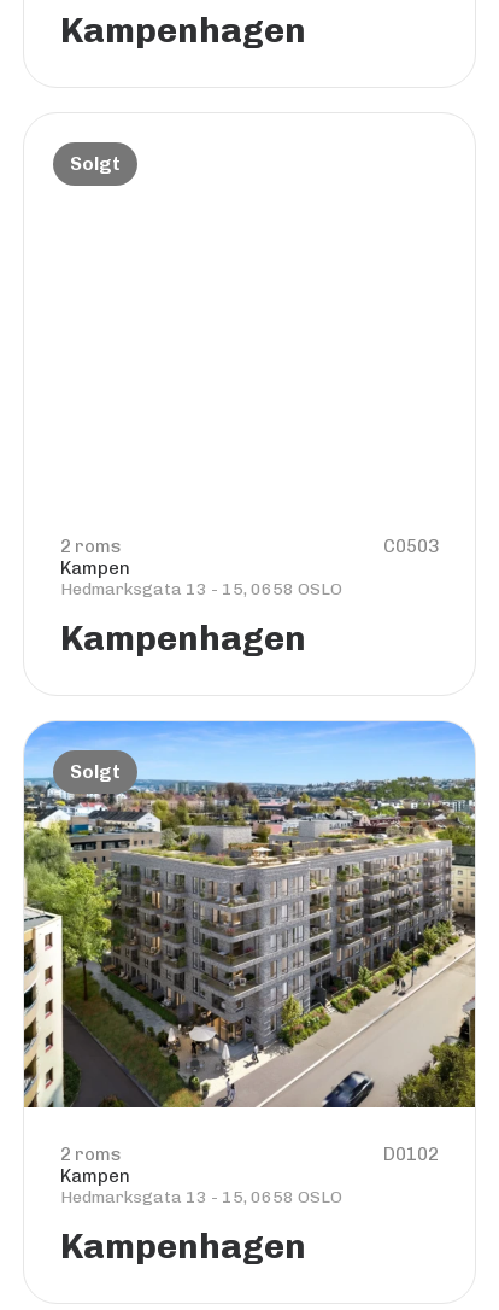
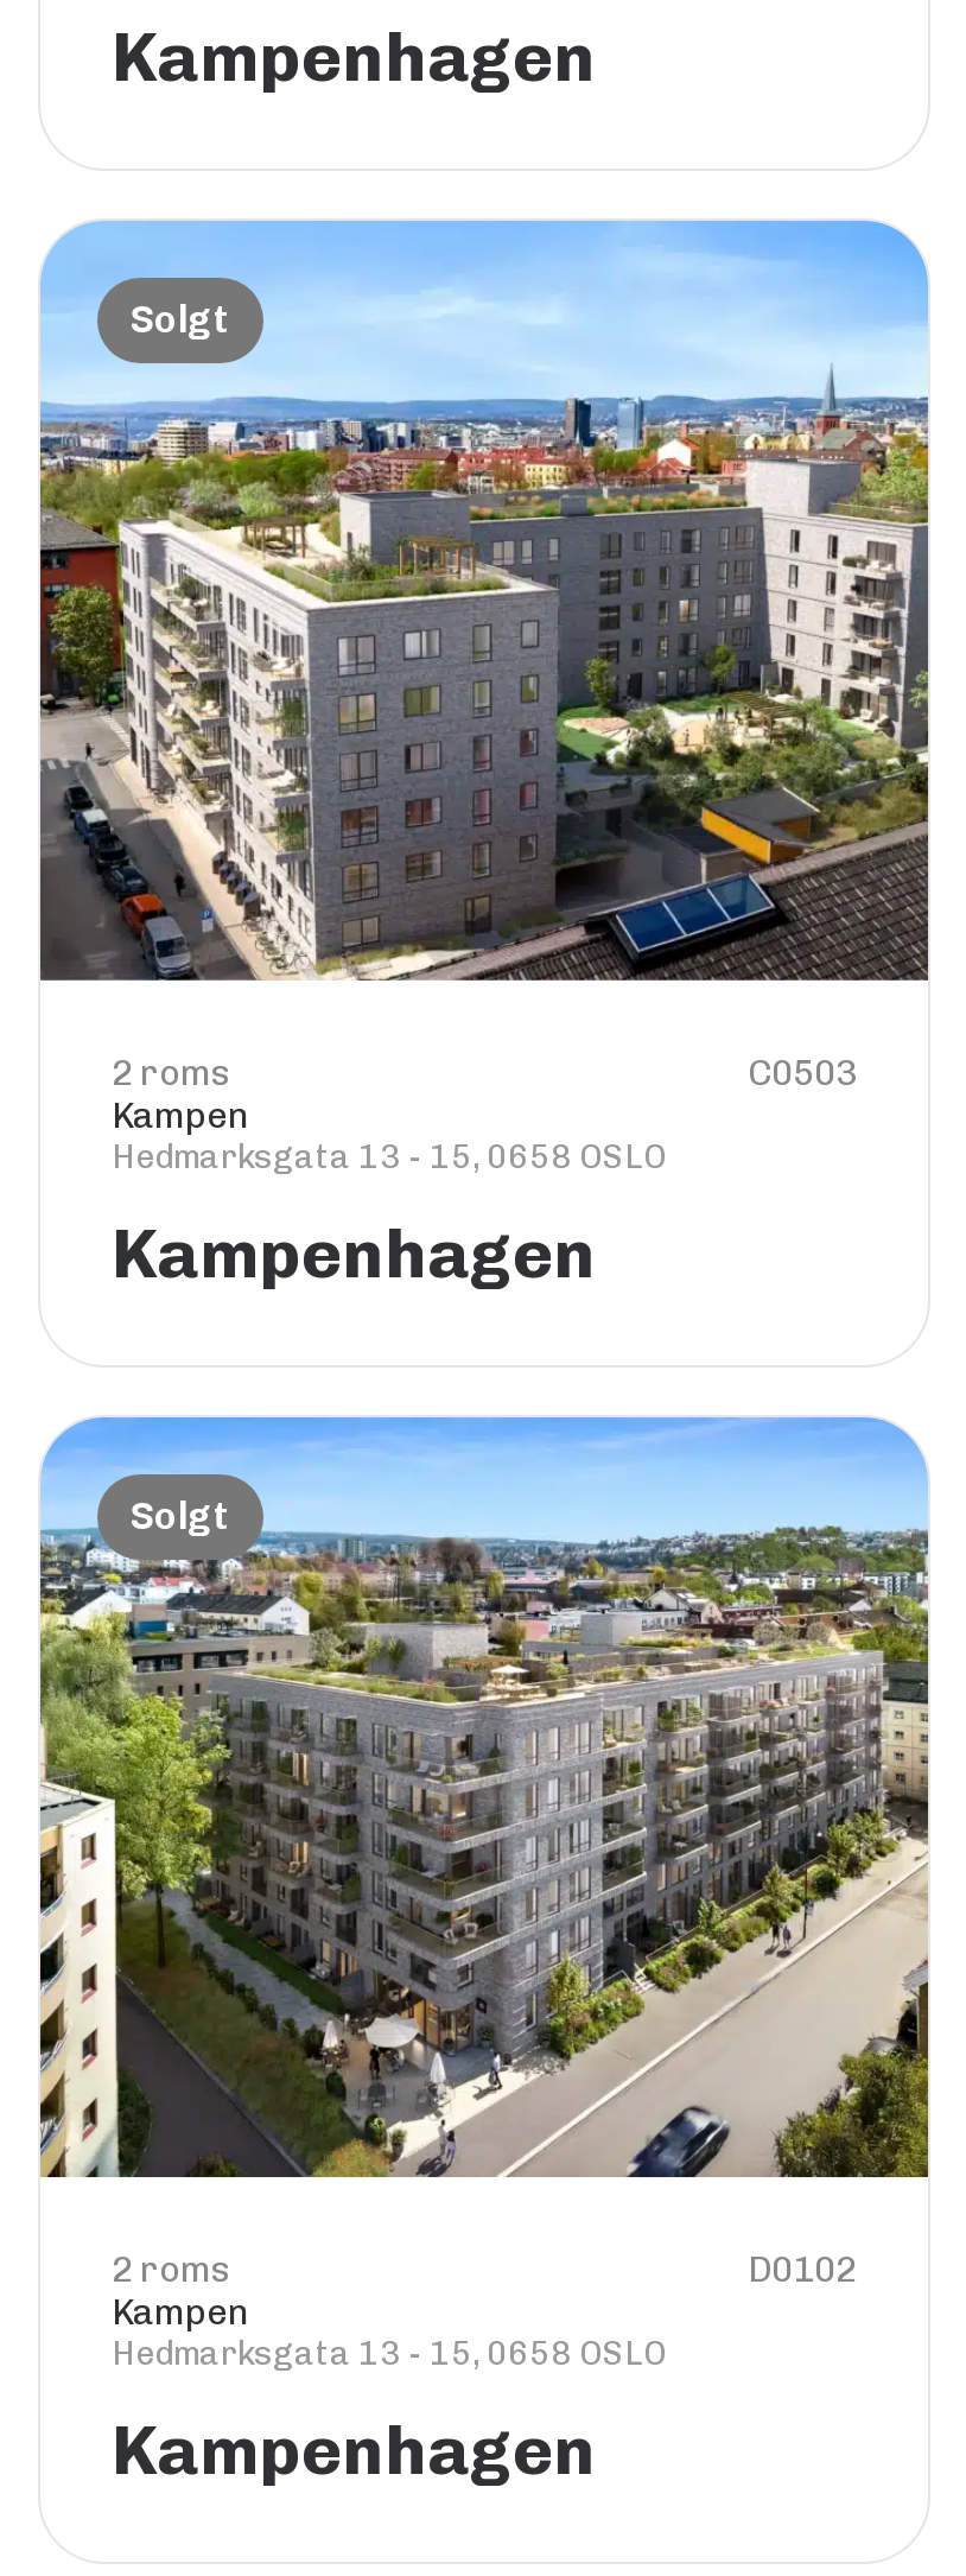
none -> [38,218,930,983] [image]

